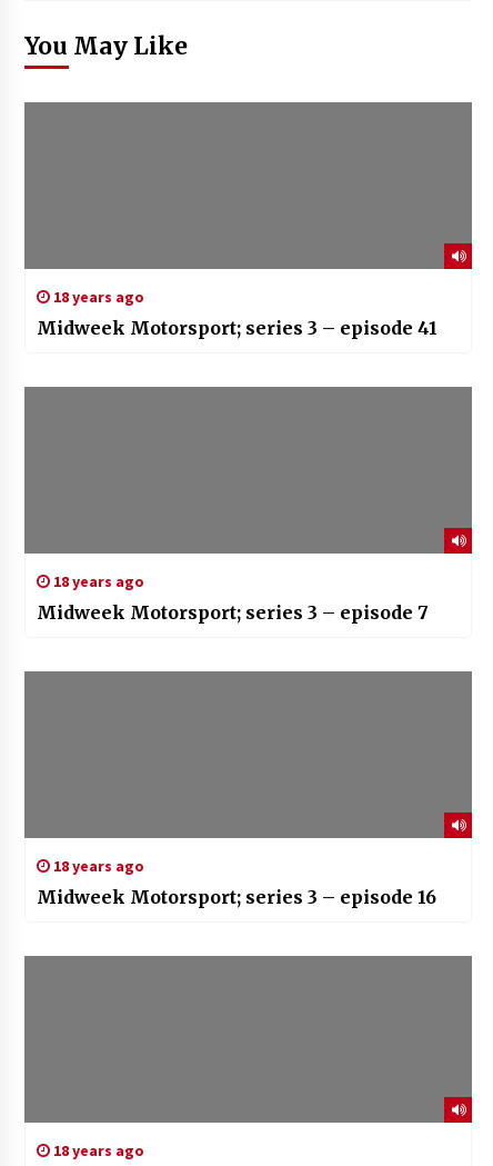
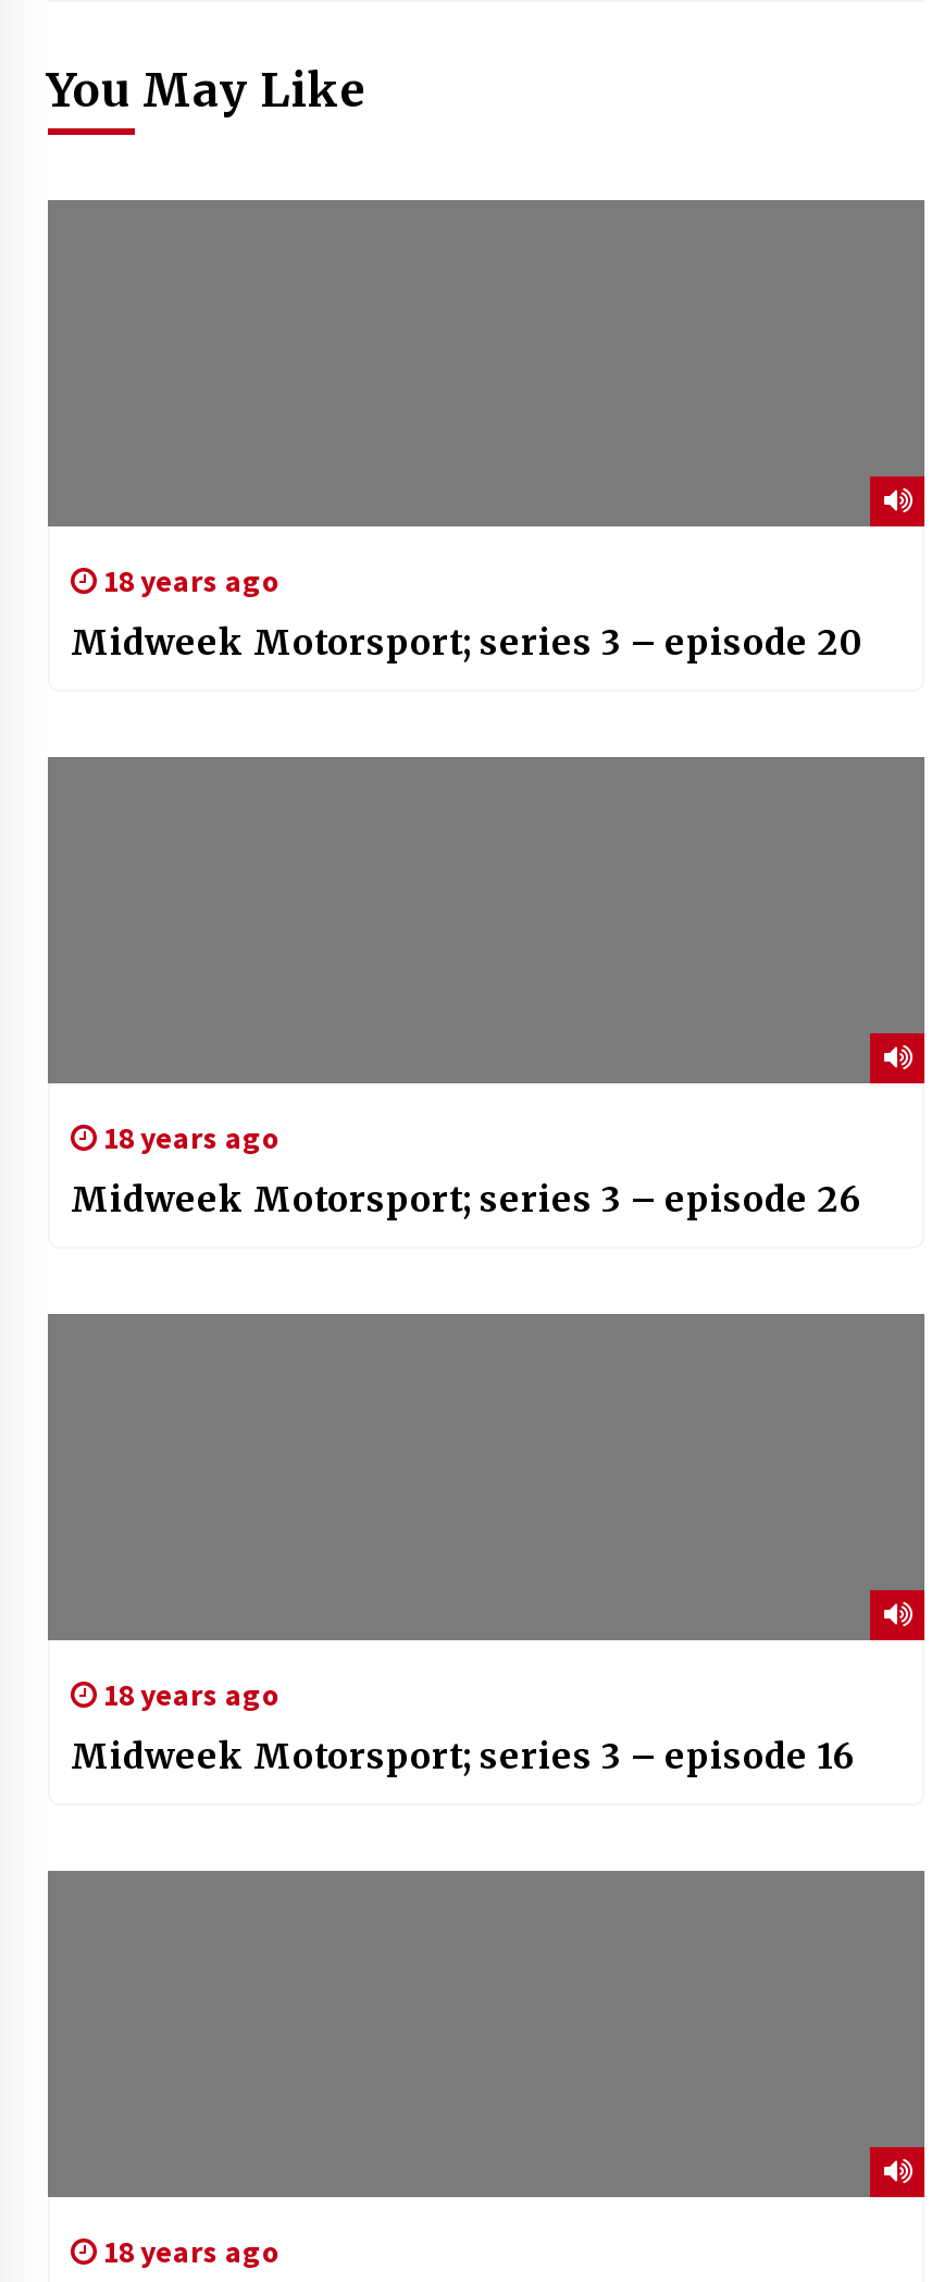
[36,317,437,339] Midweek Motorsport; series 3 – episode 41 -> [71,620,862,664] Midweek Motorsport; series 3 – episode 20
[36,601,428,624] Midweek Motorsport; series 3 – episode 7 -> [71,1177,860,1221] Midweek Motorsport; series 3 – episode 26

